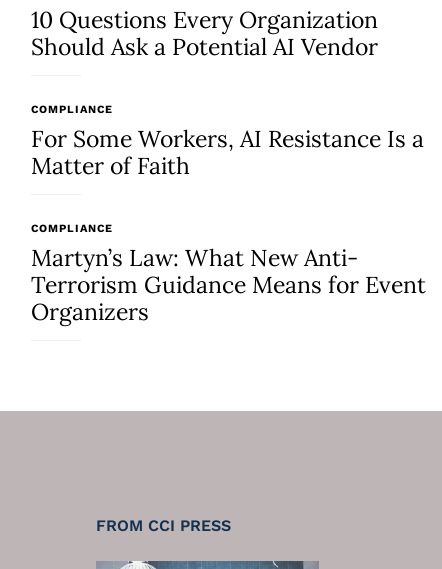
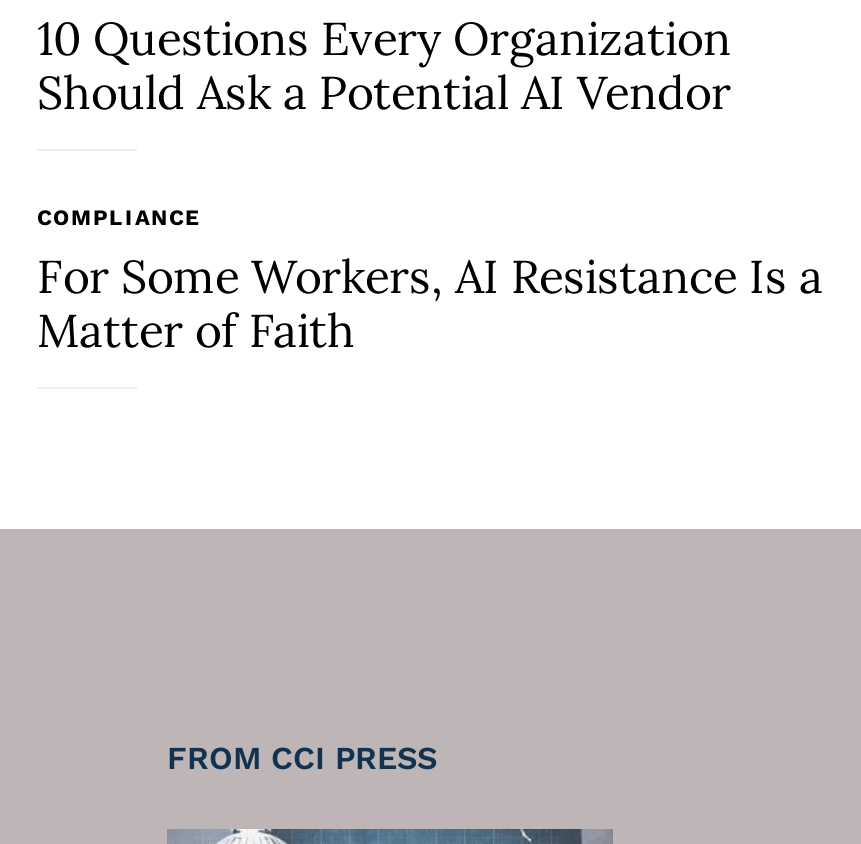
[31,222,426,326] COMPLIANCE | Martyn’s Law: What New Anti- | Terrorism Guidance Means for Event | Organizers -> none

